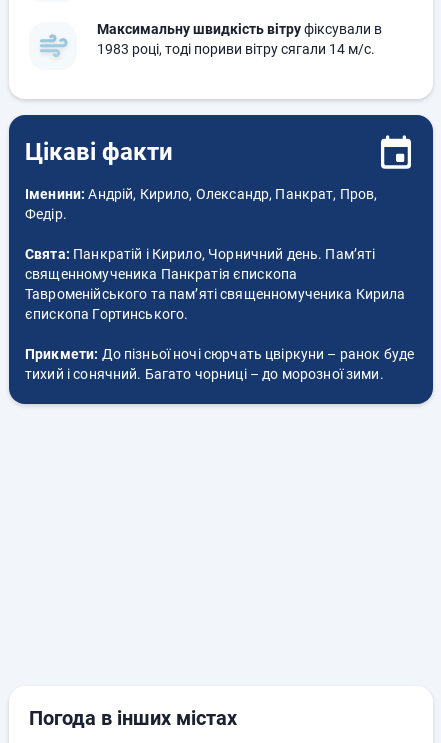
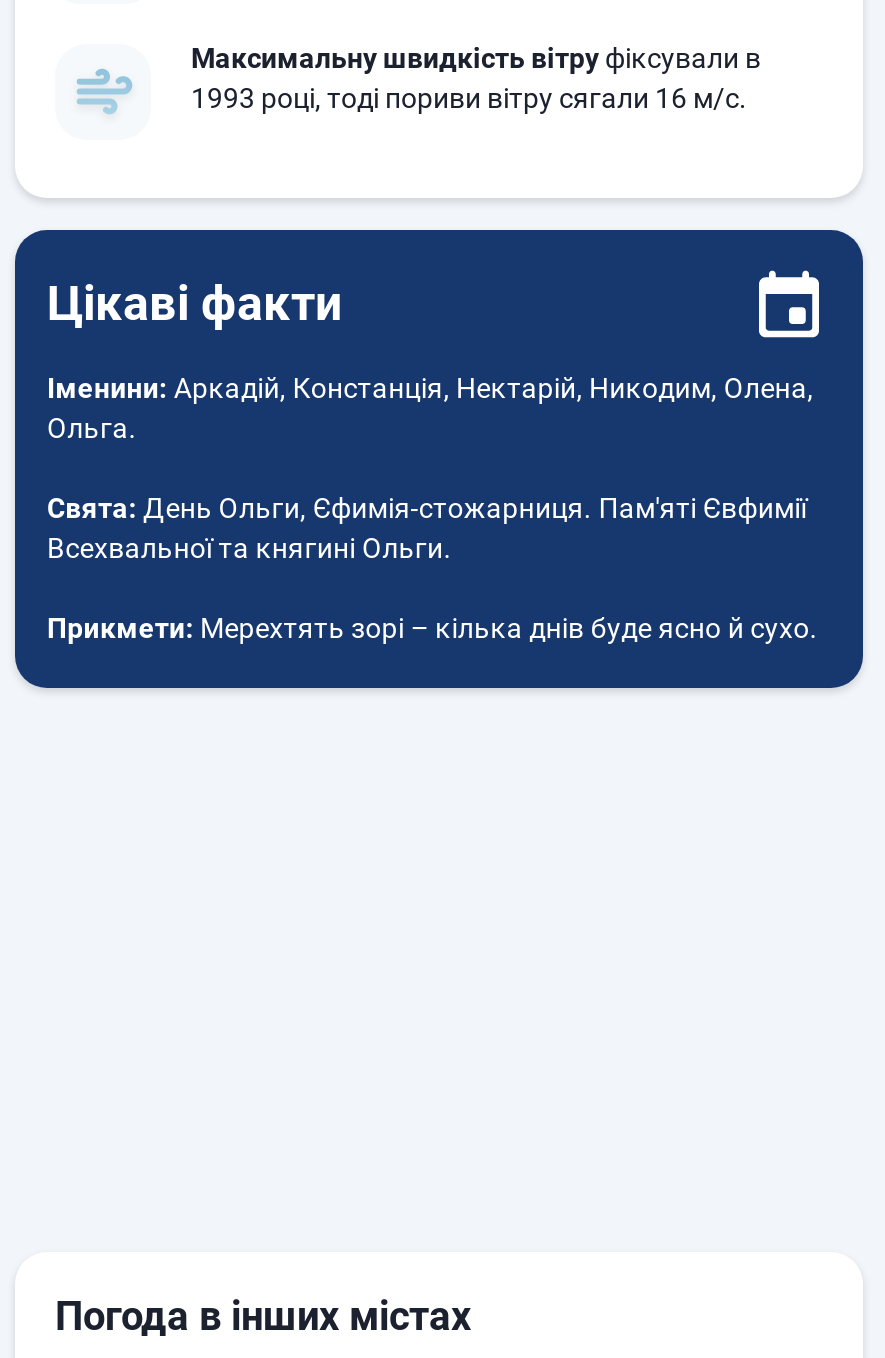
[97,41,375,57] 1983 році, тоді пориви вітру сягали 14 м/с. -> [191,82,747,114] 1993 році, тоді пориви вітру сягали 16 м/с.
[25,186,377,222] Іменини: Андрій, Кирило, Олександр, Панкрат, Пров, | Федір. -> [47,372,814,444] Іменини: Аркадій, Констанція, Нектарій, Никодим, Олена, | Ольга.
[25,246,406,322] Свята: Панкратій і Кирило, Чорничний день. Пам’яті | священномученика Панкратія єпископа | Тавроменійського та пам’яті священномученика Кирила | єпископа Гортинського. -> [47,492,807,564] Свята: День Ольги, Єфимія-стожарниця. Пам'яті Євфимії | Всехвальної та княгині Ольги.
[25,346,414,382] Прикмети: До пізньої ночі сюрчать цвіркуни – ранок буде | тихий і сонячний. Багато чорниці – до морозної зими. -> [47,612,818,644] Прикмети: Мерехтять зорі – кілька днів буде ясно й сухо.

